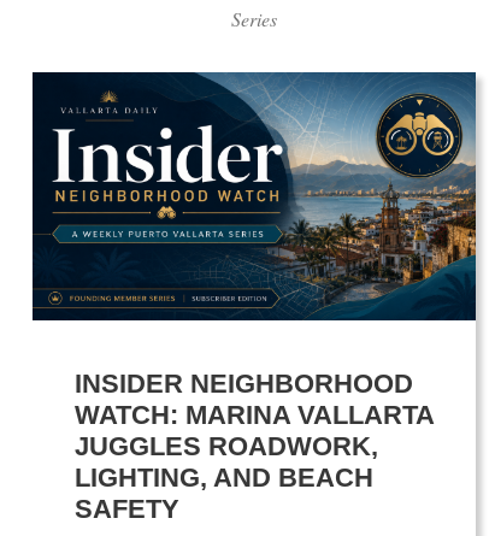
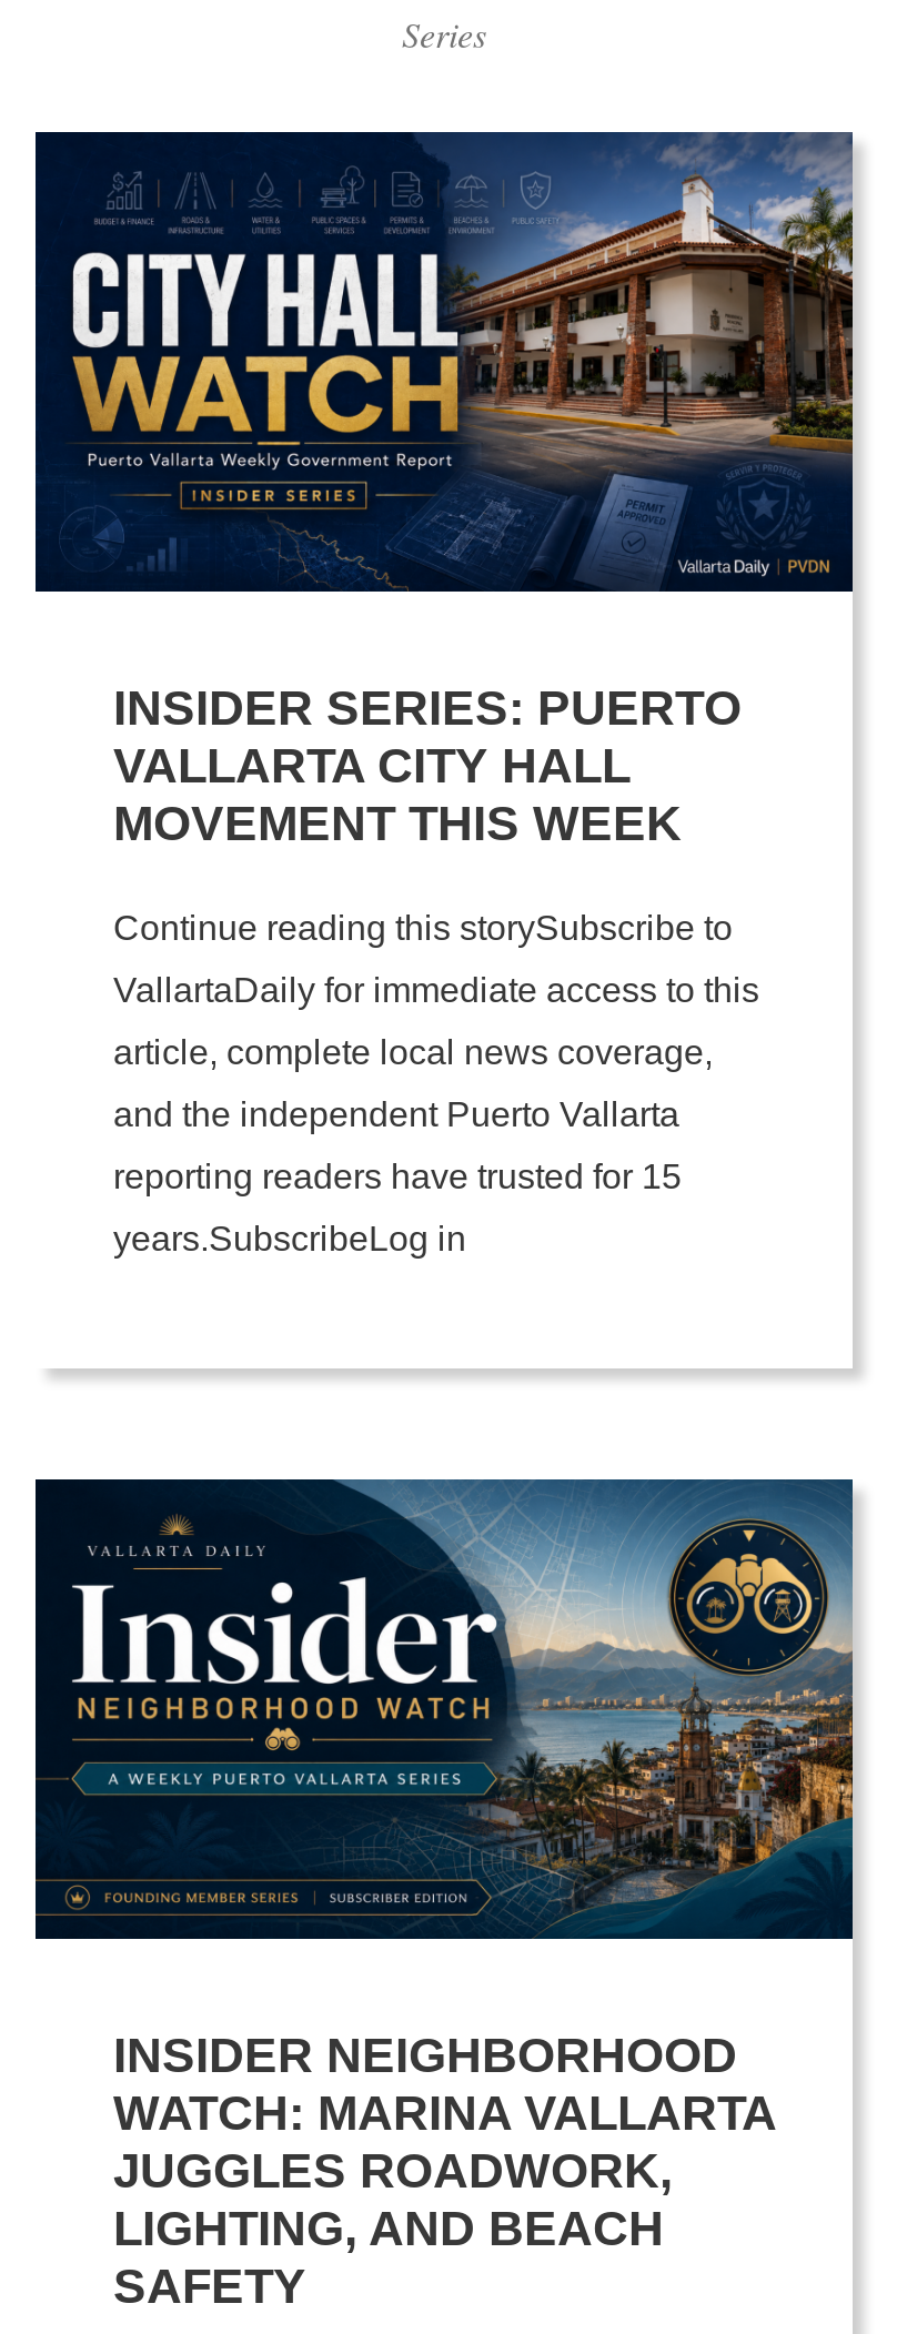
none -> [40,129,855,1258] [image] | INSIDER SERIES: PUERTO | VALLARTA CITY HALL | MOVEMENT THIS WEEK | Continue reading this storySubscribe to | VallartaDaily for immediate access to this | article, complete local news coverage, | and the independent Puerto Vallarta | reporting readers have trusted for 15 | years.SubscribeLog in

